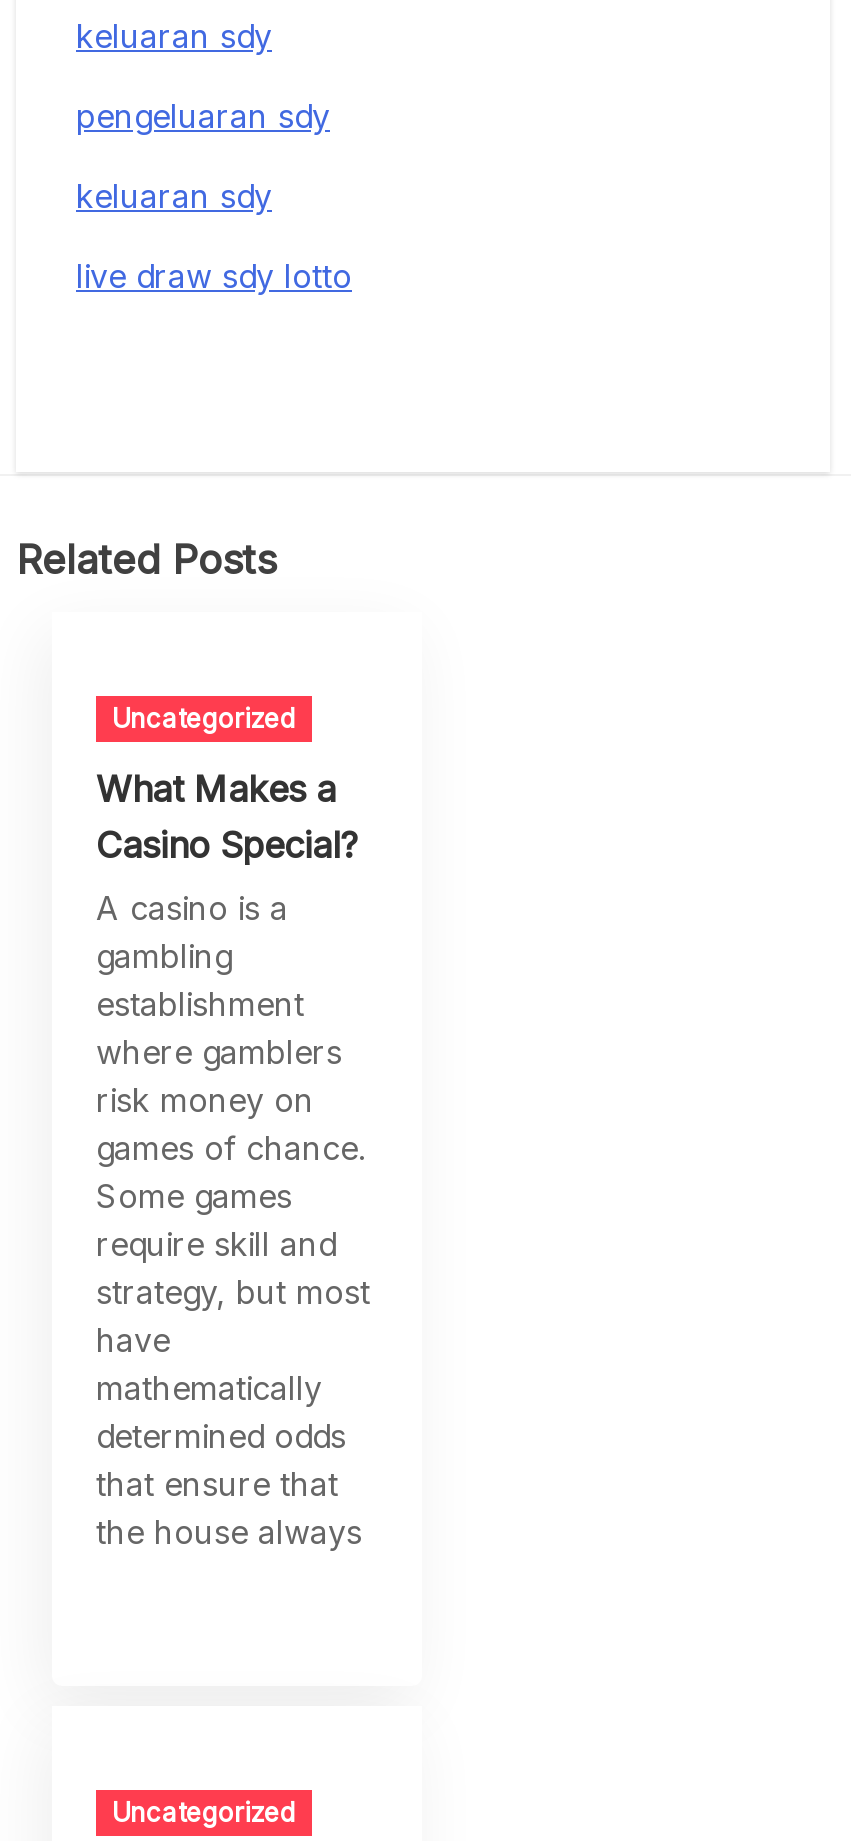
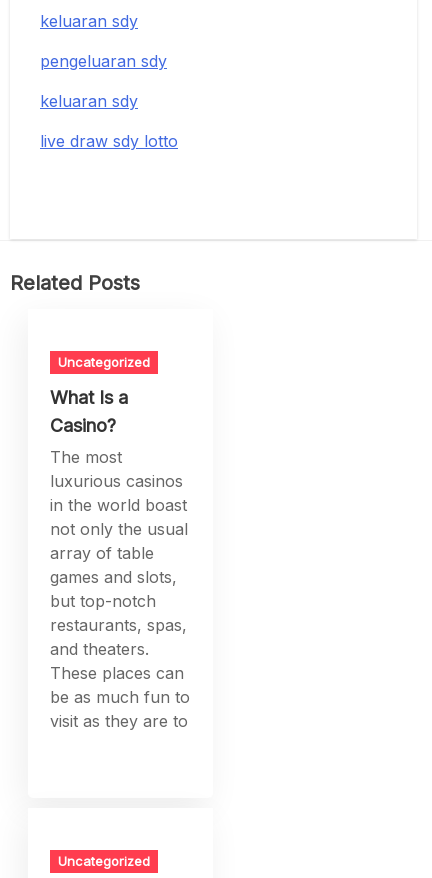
[96,768,358,866] What Makes a | Casino Special? -> [50,387,128,436] What Is a | Casino?
[96,888,370,1552] A casino is a | gambling | establishment | where gamblers | risk money on | games of chance. | Some games | require skill and | strategy, but most | have | mathematically | determined odds | that ensure that | the house always -> [50,447,190,731] The most | luxurious casinos | in the world boast | not only the usual | array of table | games and slots, | but top-notch | restaurants, spas, | and theaters. | These places can | be as much fun to | visit as they are to

